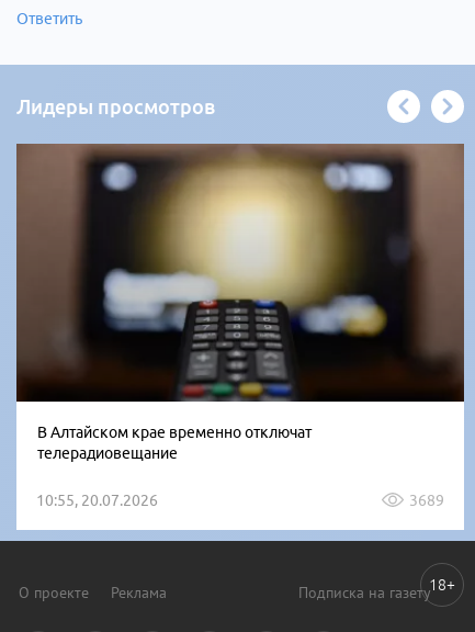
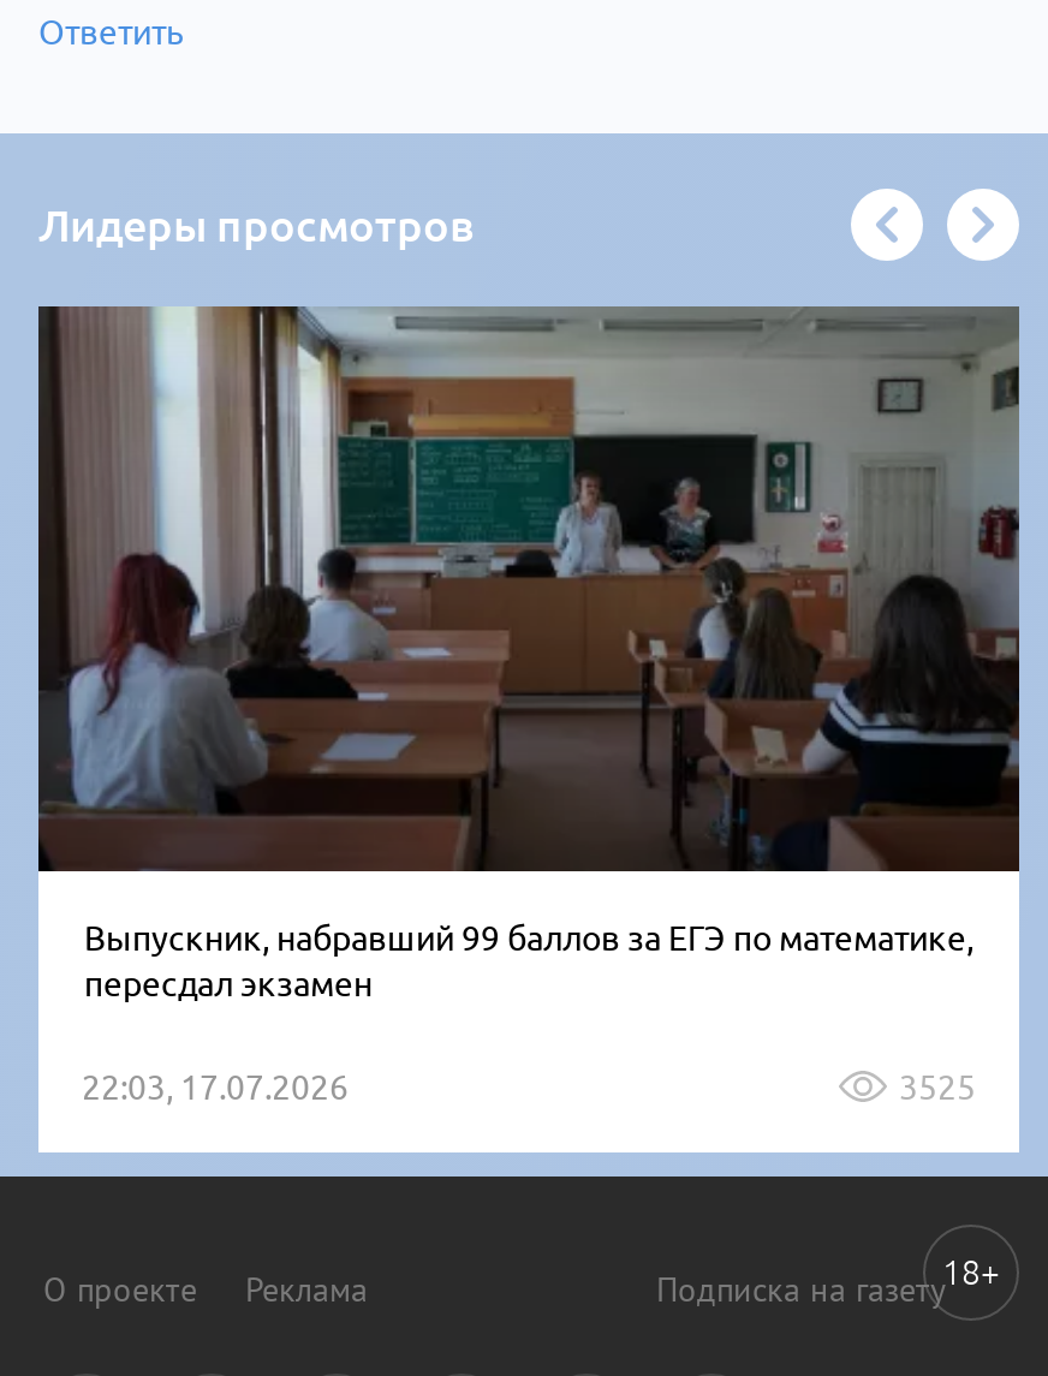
[16,143,464,461] [image] | В Алтайском крае временно отключат | телерадиовещание -> [38,306,1019,1002] [image] | Выпускник, набравший 99 баллов за ЕГЭ по математике, | пересдал экзамен
[36,491,444,509] 10:55, 20.07.2026 | 3689 -> [82,1067,976,1106] 22:03, 17.07.2026 | 3525

